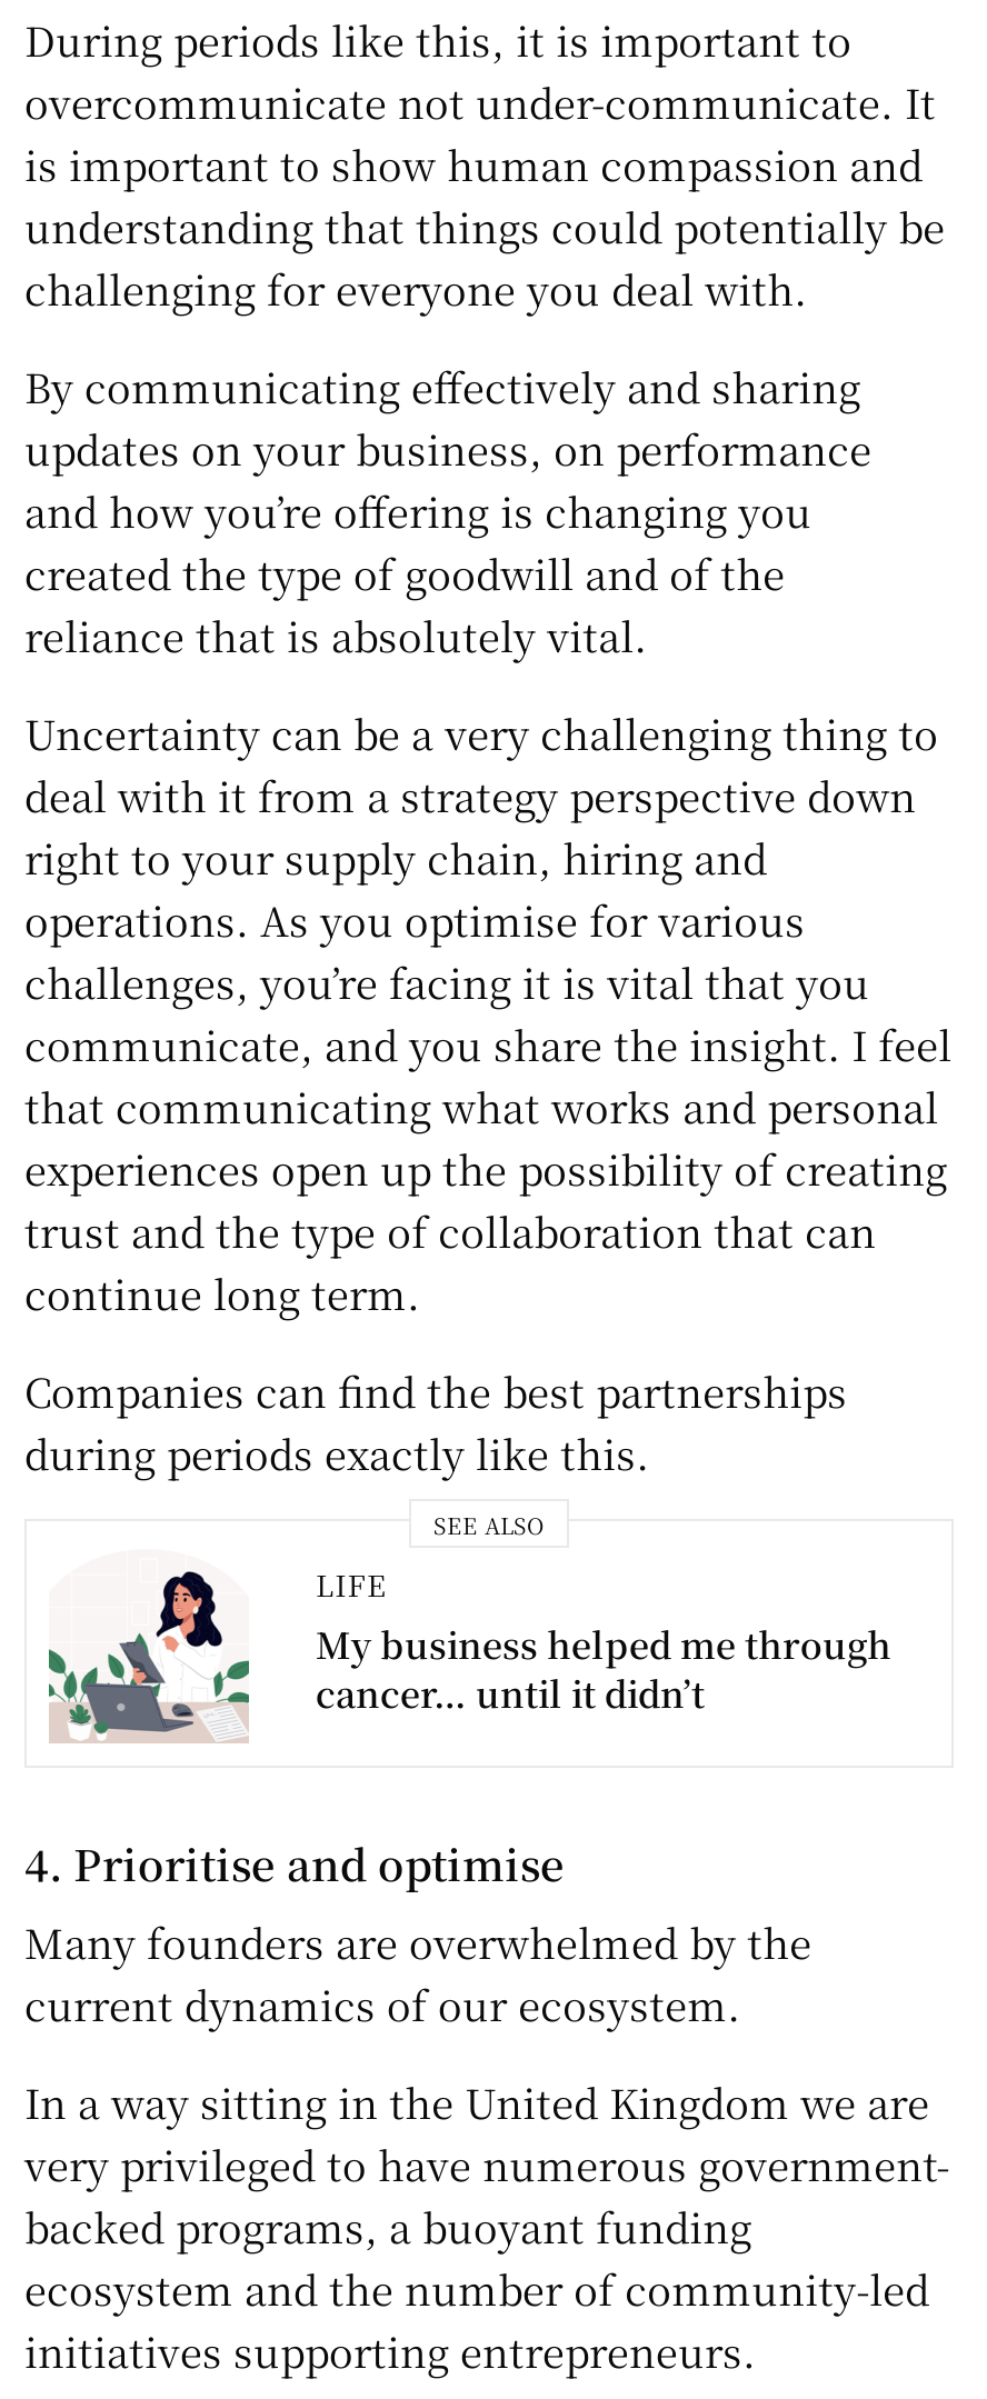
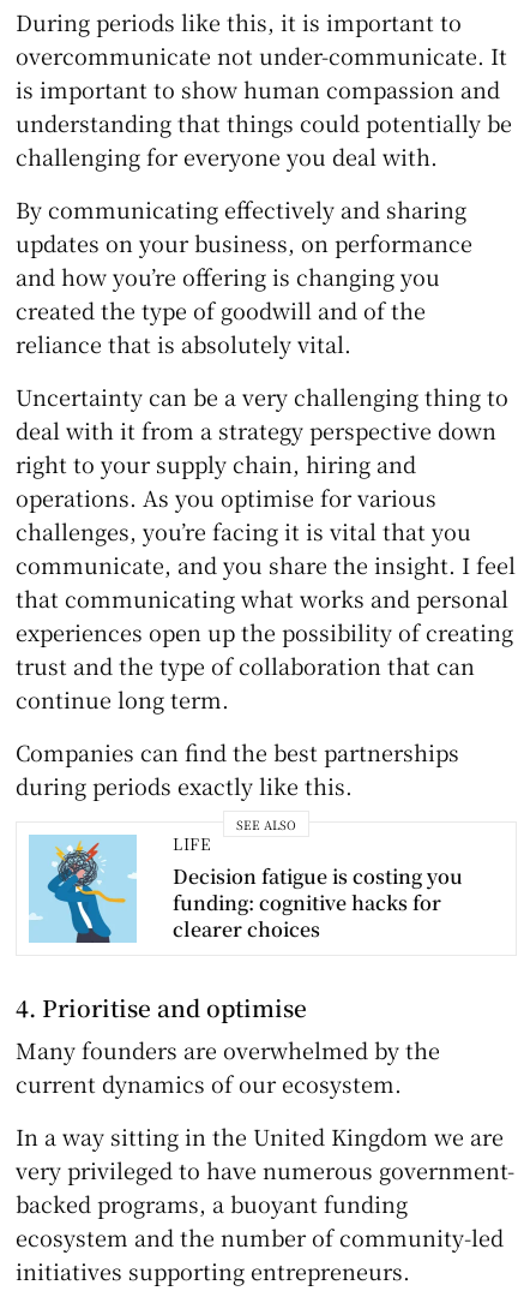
[47,1568,891,1743] [image] | My business helped me through | cancer… until it didn’t -> [28,833,463,944] [image] | Decision fatigue is costing you | funding: cognitive hacks for | clearer choices

